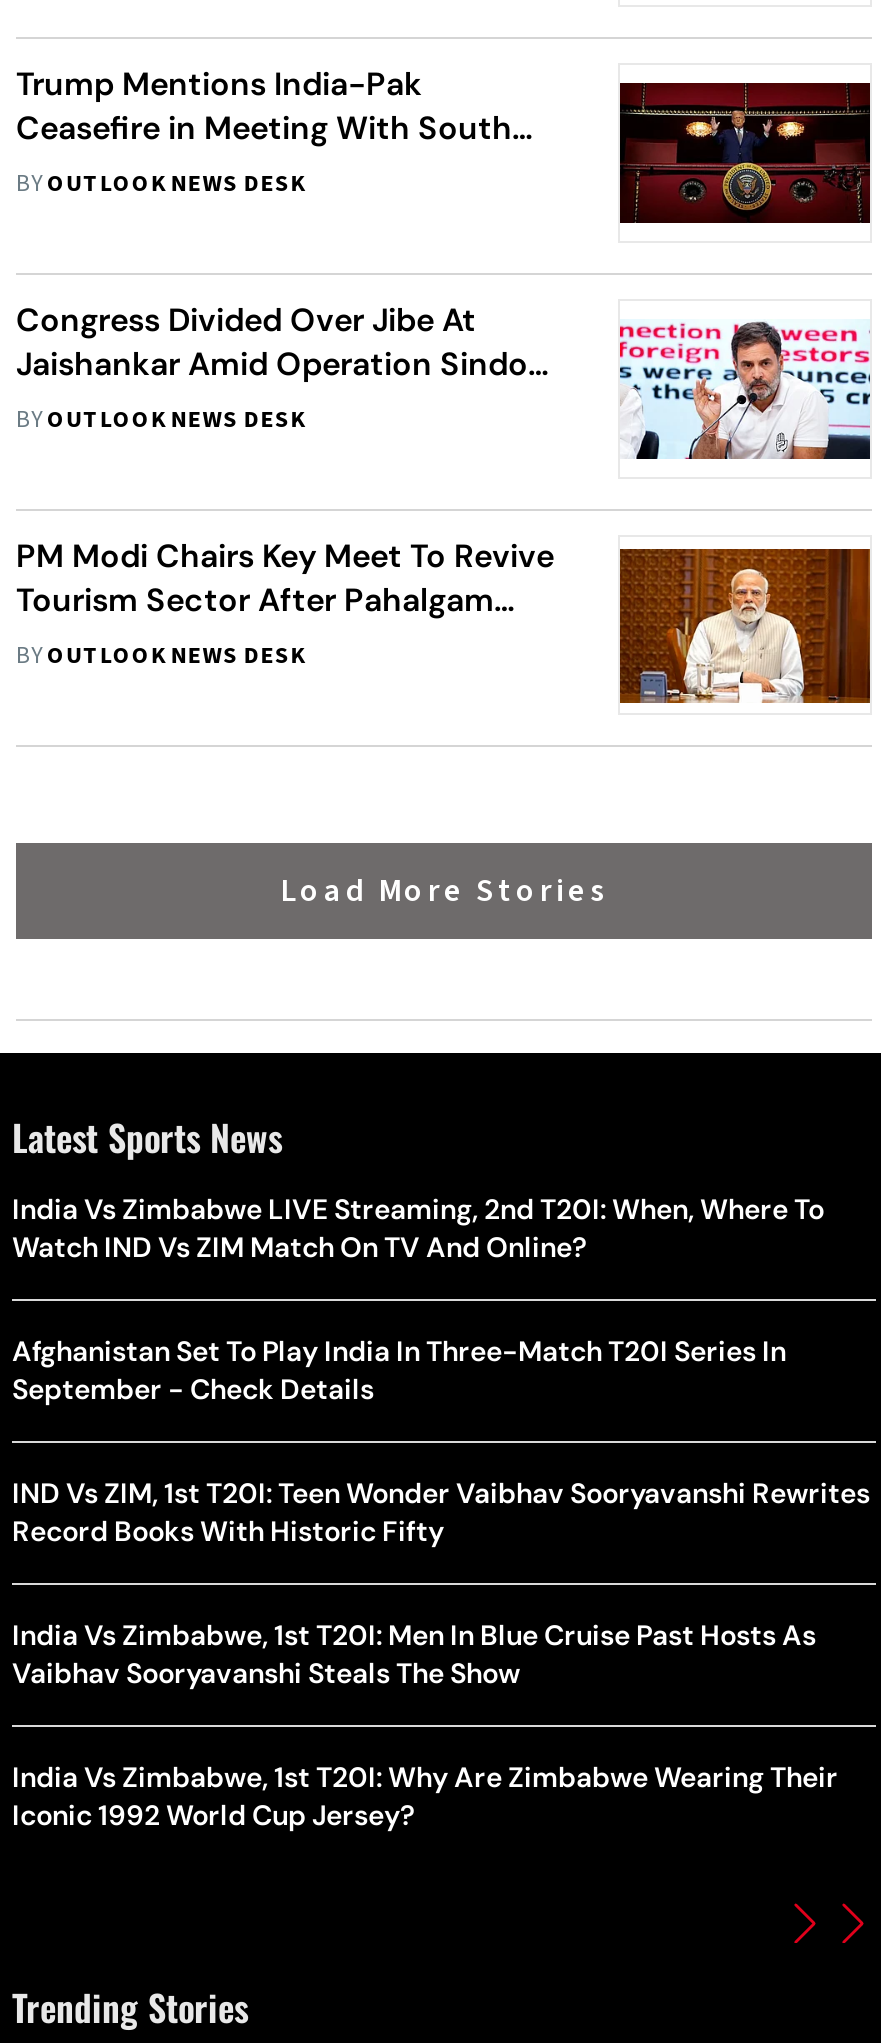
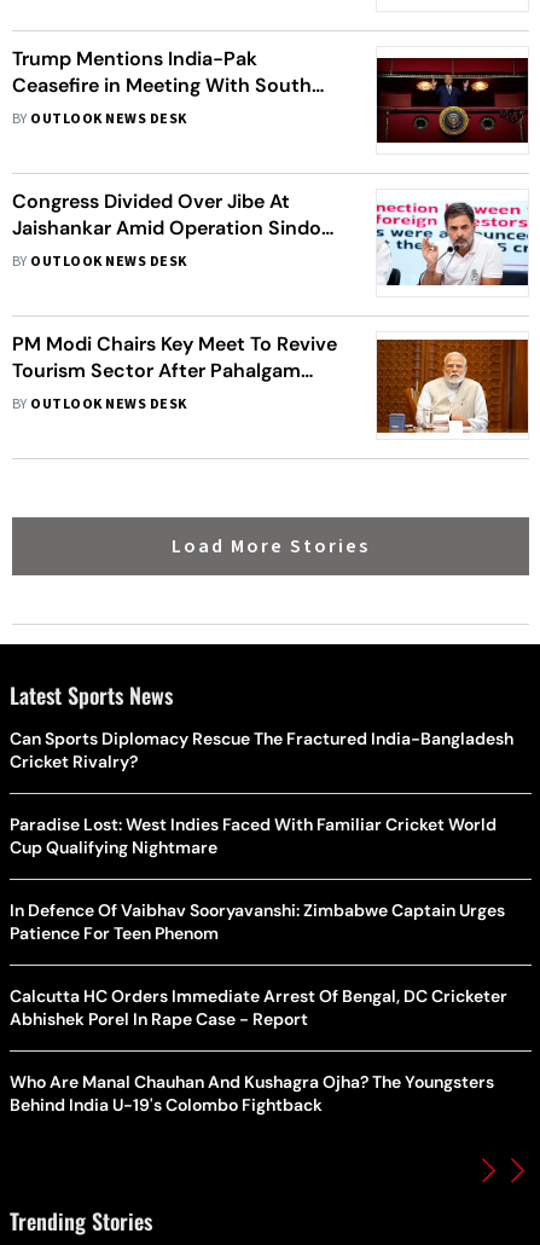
[12,1191,824,1265] India Vs Zimbabwe LIVE Streaming, 2nd T20I: When, Where To | Watch IND Vs ZIM Match On TV And Online? -> [10,728,513,773] Can Sports Diplomacy Rescue The Fractured India-Bangladesh | Cricket Rivalry?
[12,1333,786,1407] Afghanistan Set To Play India In Three-Match T20I Series In | September - Check Details -> [10,814,497,858] Paradise Lost: West Indies Faced With Familiar Cricket World | Cup Qualifying Nightmare
[12,1475,870,1549] IND Vs ZIM, 1st T20I: Teen Wonder Vaibhav Sooryavanshi Rewrites | Record Books With Historic Fifty -> [10,900,505,944] In Defence Of Vaibhav Sooryavanshi: Zimbabwe Captain Urges | Patience For Teen Phenom
[12,1617,816,1691] India Vs Zimbabwe, 1st T20I: Men In Blue Cruise Past Hosts As | Vaibhav Sooryavanshi Steals The Show -> [10,985,507,1030] Calcutta HC Orders Immediate Arrest Of Bengal, DC Cricketer | Abhishek Porel In Rape Case - Report
[12,1759,838,1833] India Vs Zimbabwe, 1st T20I: Why Are Zimbabwe Wearing Their | Iconic 1992 World Cup Jersey? -> [10,1071,494,1116] Who Are Manal Chauhan And Kushagra Ojha? The Youngsters | Behind India U-19's Colombo Fightback

